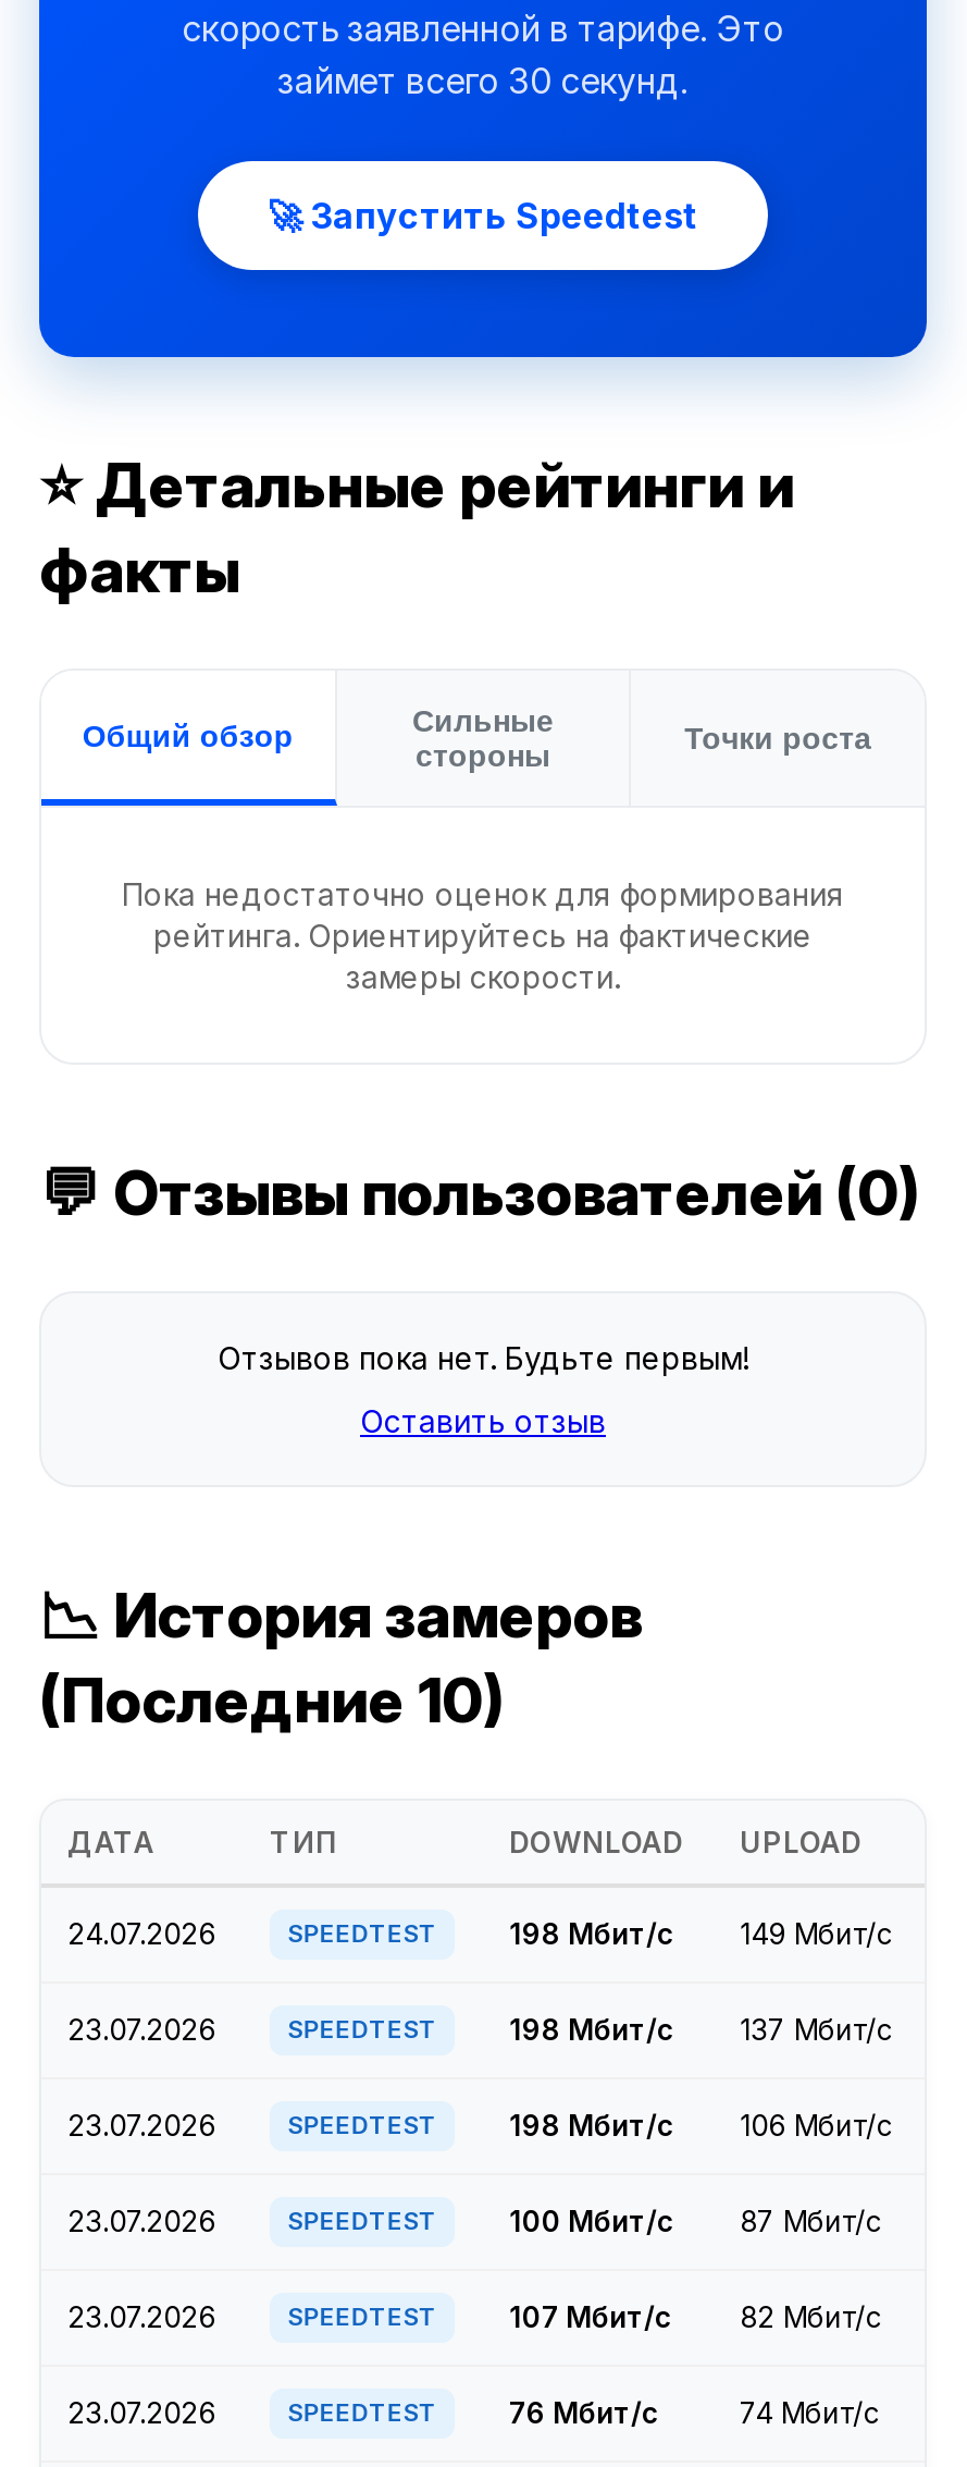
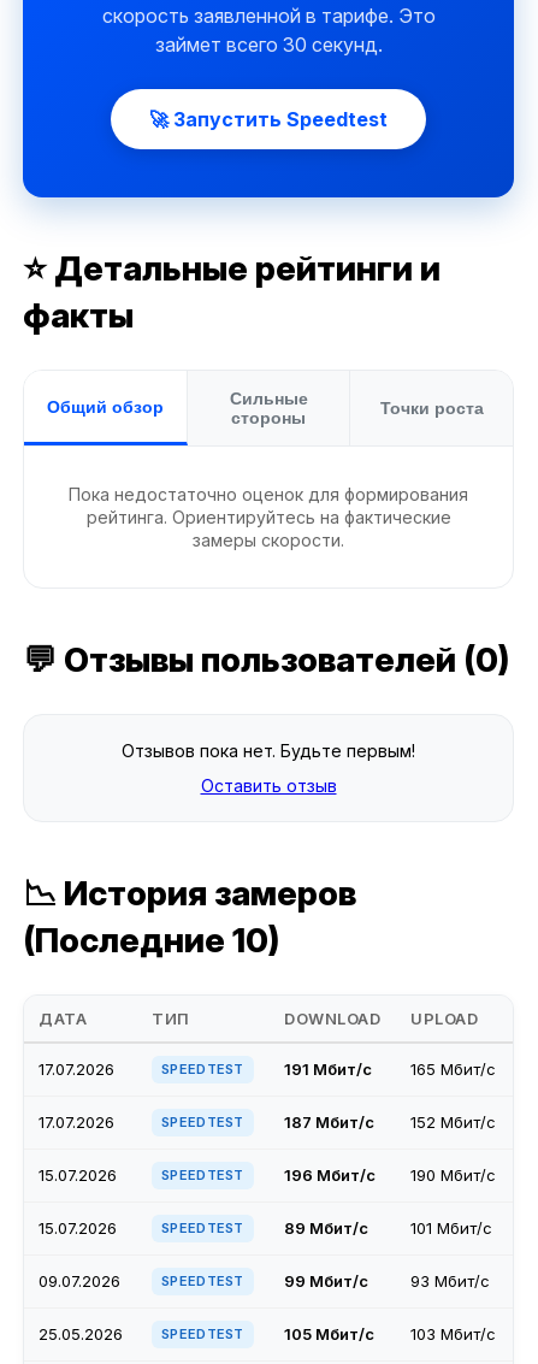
[67,1916,215,1951] 24.07.2026 -> [39,1059,114,1079] 17.07.2026
[509,1916,674,1951] 198 Мбит/с -> [284,1059,372,1079] 191 Мбит/с
[740,1916,894,1951] 149 Мбит/с -> [410,1059,496,1079] 165 Мбит/с
[67,2012,215,2047] 23.07.2026 -> [39,1112,114,1132] 17.07.2026
[509,2012,674,2047] 198 Мбит/с -> [284,1112,374,1132] 187 Мбит/с
[740,2012,894,2047] 137 Мбит/с -> [410,1112,496,1132] 152 Мбит/с
[67,2108,215,2143] 23.07.2026 -> [39,1165,117,1185] 15.07.2026
[509,2108,674,2143] 198 Мбит/с -> [284,1165,376,1185] 196 Мбит/с
[740,2108,894,2143] 106 Мбит/с -> [410,1165,496,1185] 190 Мбит/с
[67,2204,215,2238] 23.07.2026 -> [39,1218,117,1238] 15.07.2026
[509,2204,674,2238] 100 Мбит/с -> [284,1218,368,1238] 89 Мбит/с
[740,2204,883,2238] 87 Мбит/с -> [410,1218,492,1238] 101 Мбит/с
[67,2299,215,2334] 23.07.2026 -> [39,1271,120,1291] 09.07.2026
[509,2299,672,2334] 107 Мбит/с -> [284,1271,368,1291] 99 Мбит/с
[740,2299,883,2334] 82 Мбит/с -> [410,1271,490,1291] 93 Мбит/с
[67,2395,215,2430] 23.07.2026 -> [39,1324,123,1344] 25.05.2026
[509,2395,659,2430] 76 Мбит/с -> [284,1324,374,1344] 105 Мбит/с
[740,2395,881,2430] 74 Мбит/с -> [410,1324,496,1344] 103 Мбит/с

